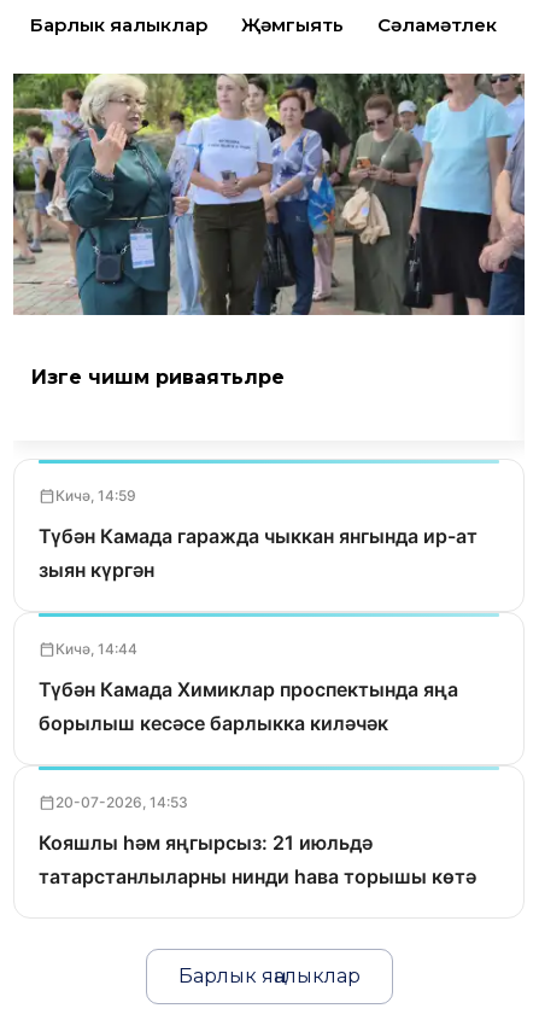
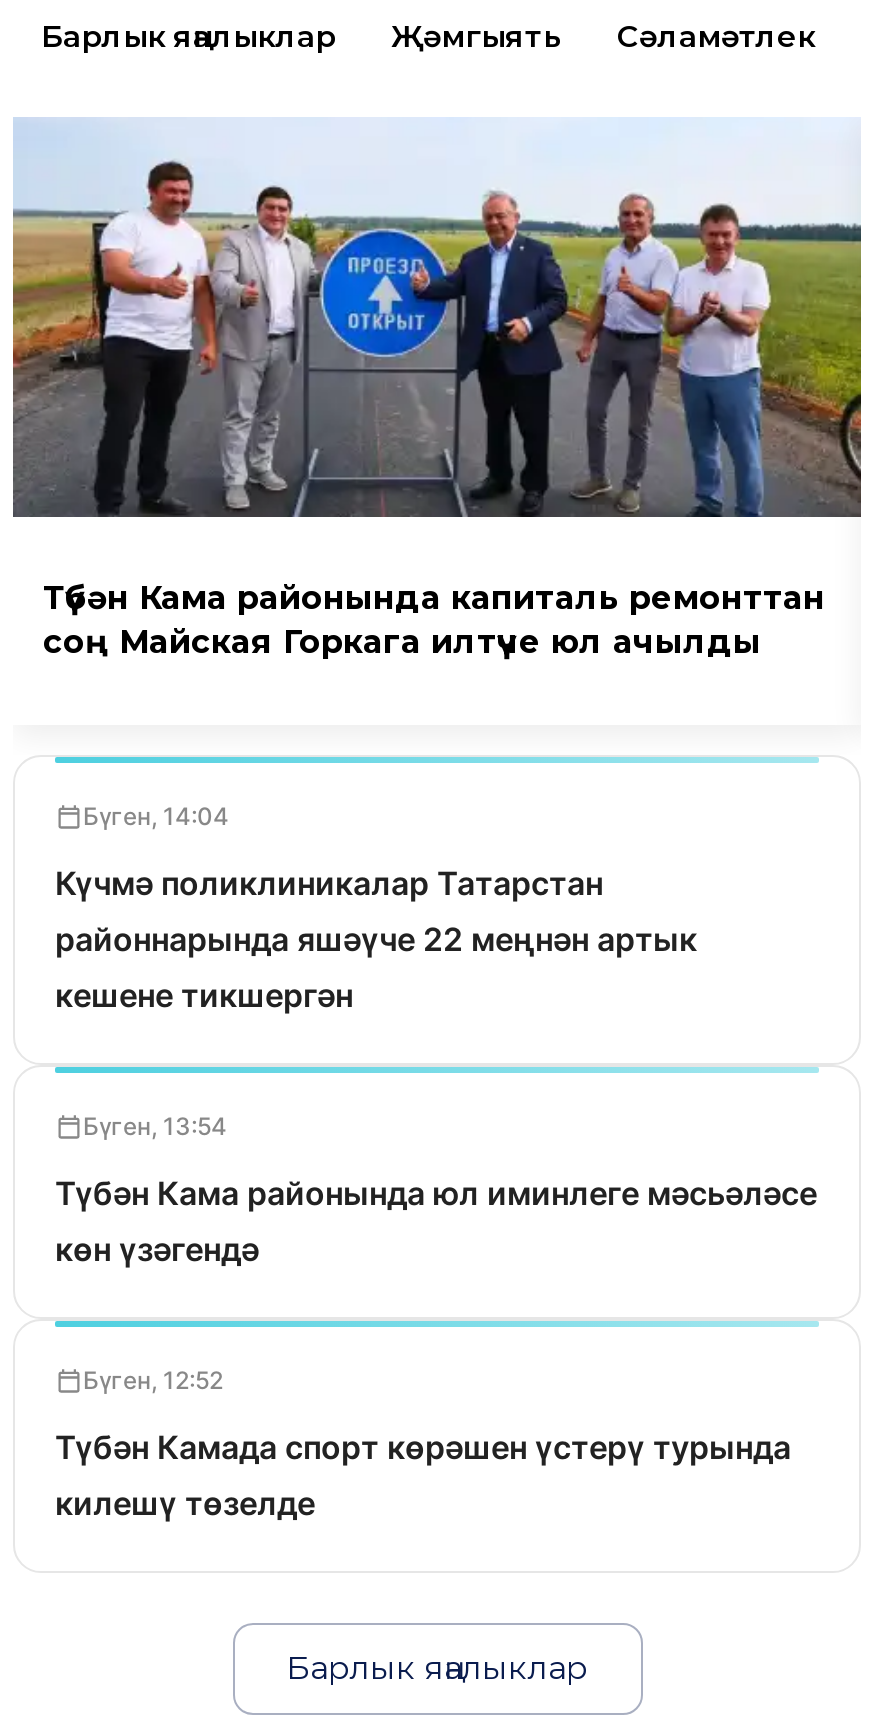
[12,72,526,314] [image] -> [11,117,863,519] [image]
[31,366,285,389] Изге чишмә риваятьләре -> [43,579,825,661] Түбән Кама районында капиталь ремонттан | соң Майская Горкага илтүче юл ачылды
[55,486,136,505] Кичә, 14:59 -> [83,801,229,831] Бүген, 14:04
[39,524,478,582] Түбән Камада гаражда чыккан янгында ир-ат | зыян күргән -> [55,863,697,1015] Күчмә поликлиникалар Татарстан | районнарында яшәүче 22 меңнән артык | кешене тикшергән
[55,640,137,658] Кичә, 14:44 -> [83,1111,227,1141] Бүген, 13:54
[39,677,458,735] Түбән Камада Химиклар проспектында яңа | борылыш кесәсе барлыкка киләчәк -> [55,1173,817,1269] Түбән Кама районында юл иминлеге мәсьәләсе | көн үзәгендә
[55,793,188,811] 20-07-2026, 14:53 -> [83,1365,223,1395] Бүген, 12:52
[39,830,476,888] Кояшлы һәм яңгырсыз: 21 июльдә | татарстанлыларны нинди һава торышы көтә -> [55,1427,791,1523] Түбән Камада спорт көрәшен үстерү турында | килешү төзелде

